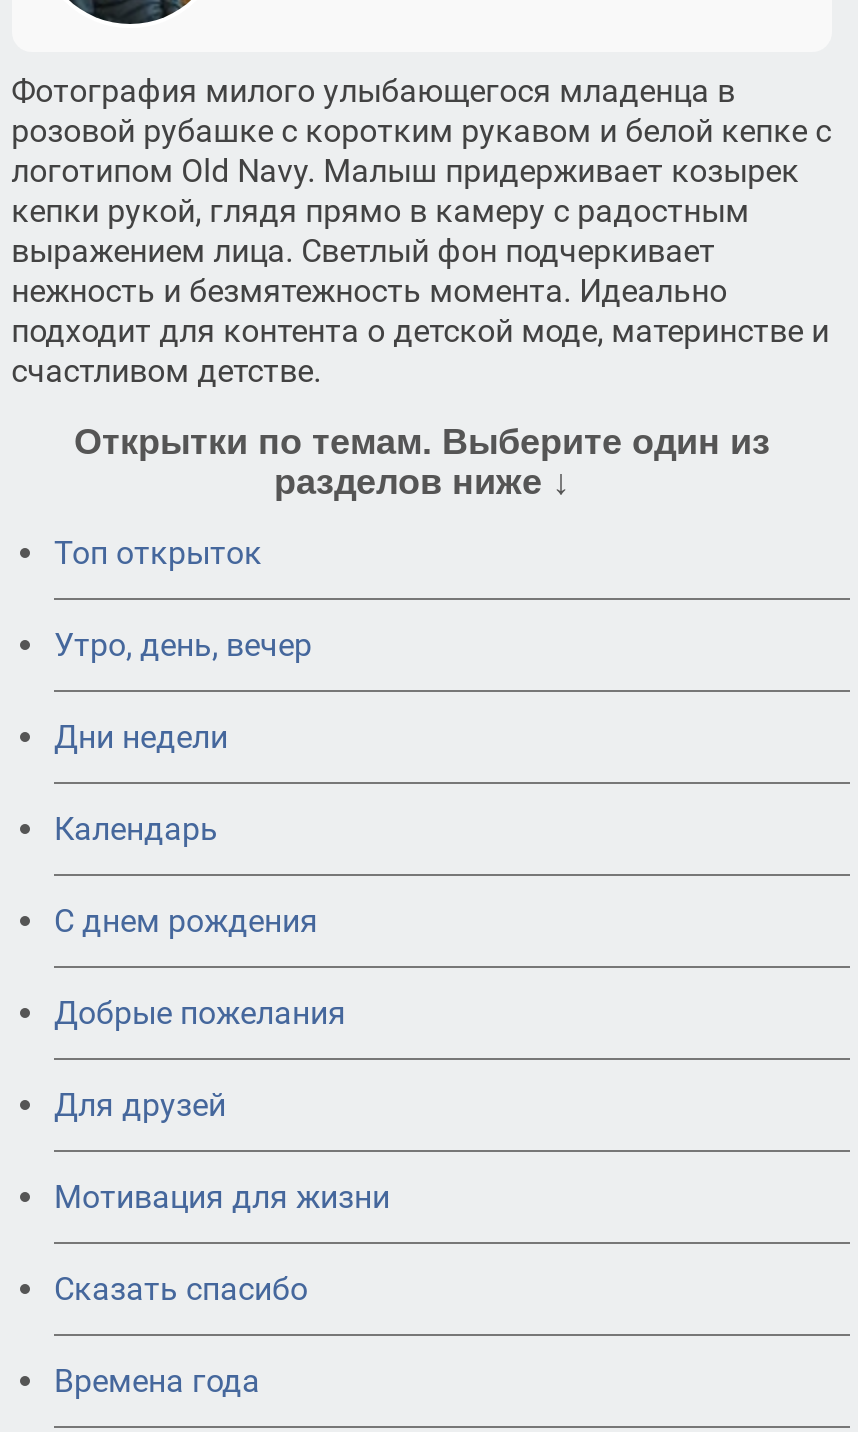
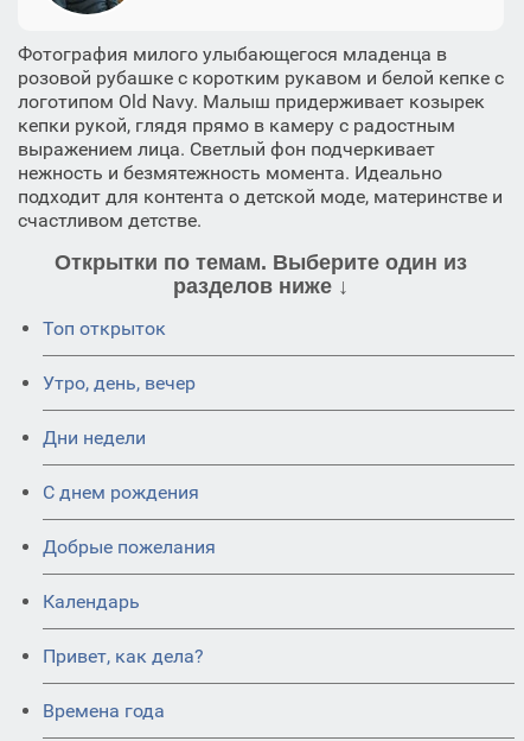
[54,811,218,849] Календарь -> none
[54,1087,390,1309] Для друзей | Мотивация для жизни | Сказать спасибо -> [43,591,204,668] Календарь | Привет, как дела?

